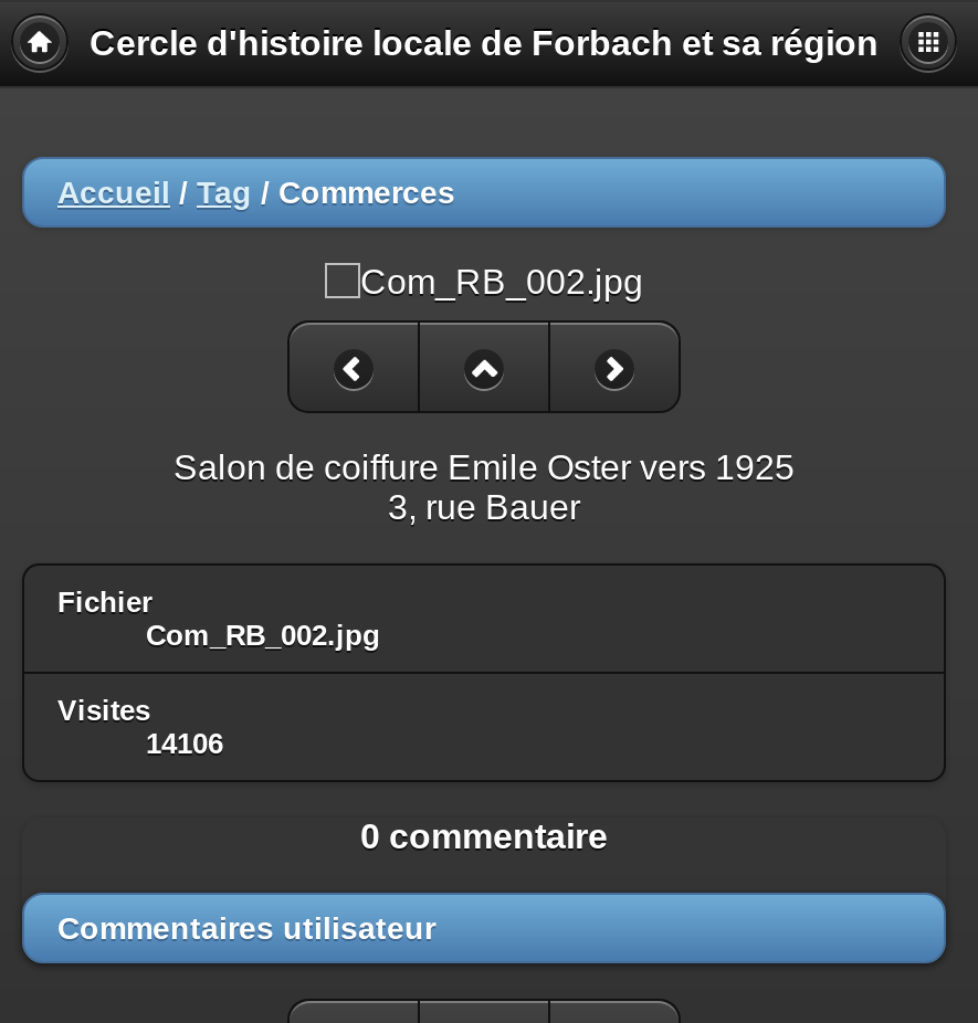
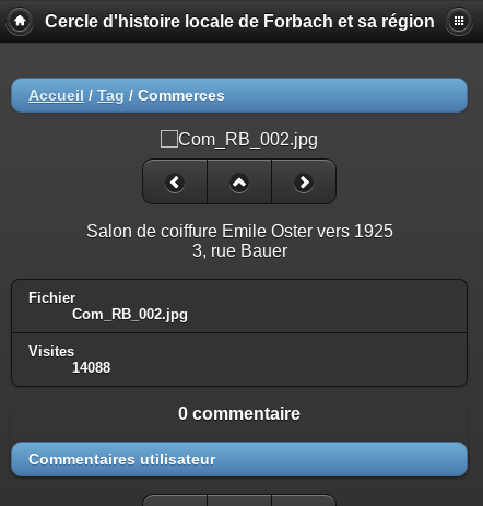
[146,727,223,760] 14106 -> [72,360,110,376] 14088

